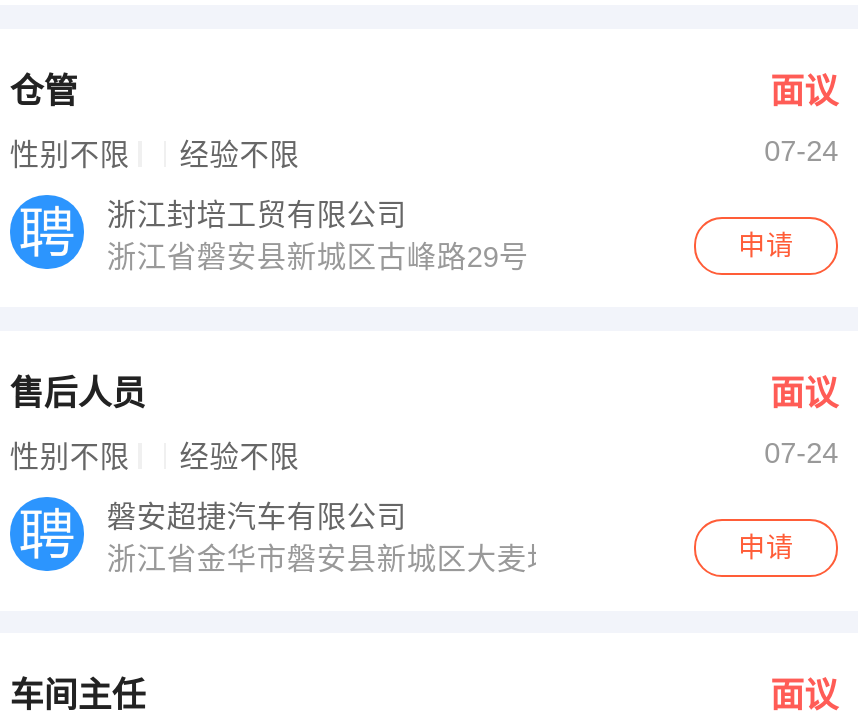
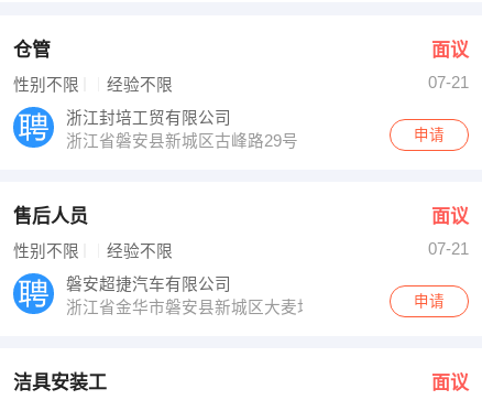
[764,135,838,167] 07-24 -> [428,74,469,92] 07-21
[764,437,838,469] 07-24 -> [428,240,469,258] 07-21
[10,677,146,715] 车间主任 -> [13,372,107,393] 洁具安装工

